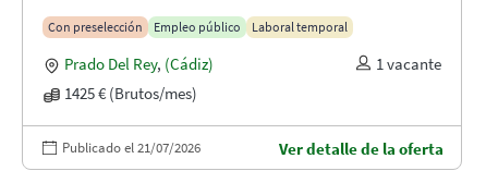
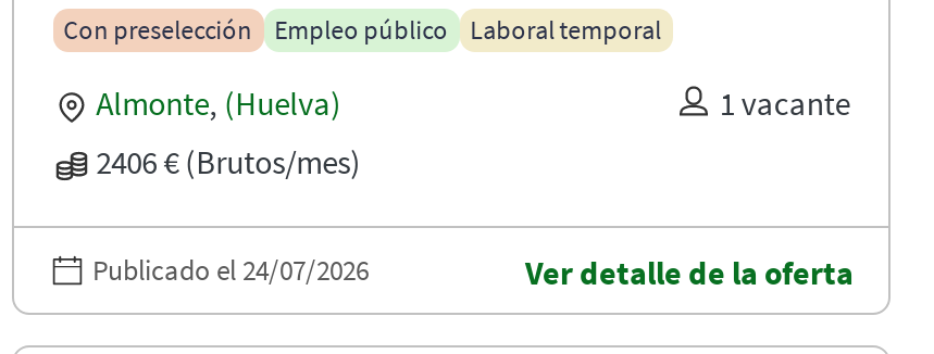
[64,53,213,74] Prado Del Rey, (Cádiz) -> [96,82,342,123] Almonte, (Huelva)
[64,82,197,103] 1425 € (Brutos/mes) -> [96,140,361,182] 2406 € (Brutos/mes)
[62,138,201,156] Publicado el 21/07/2026 -> [92,251,369,288] Publicado el 24/07/2026

